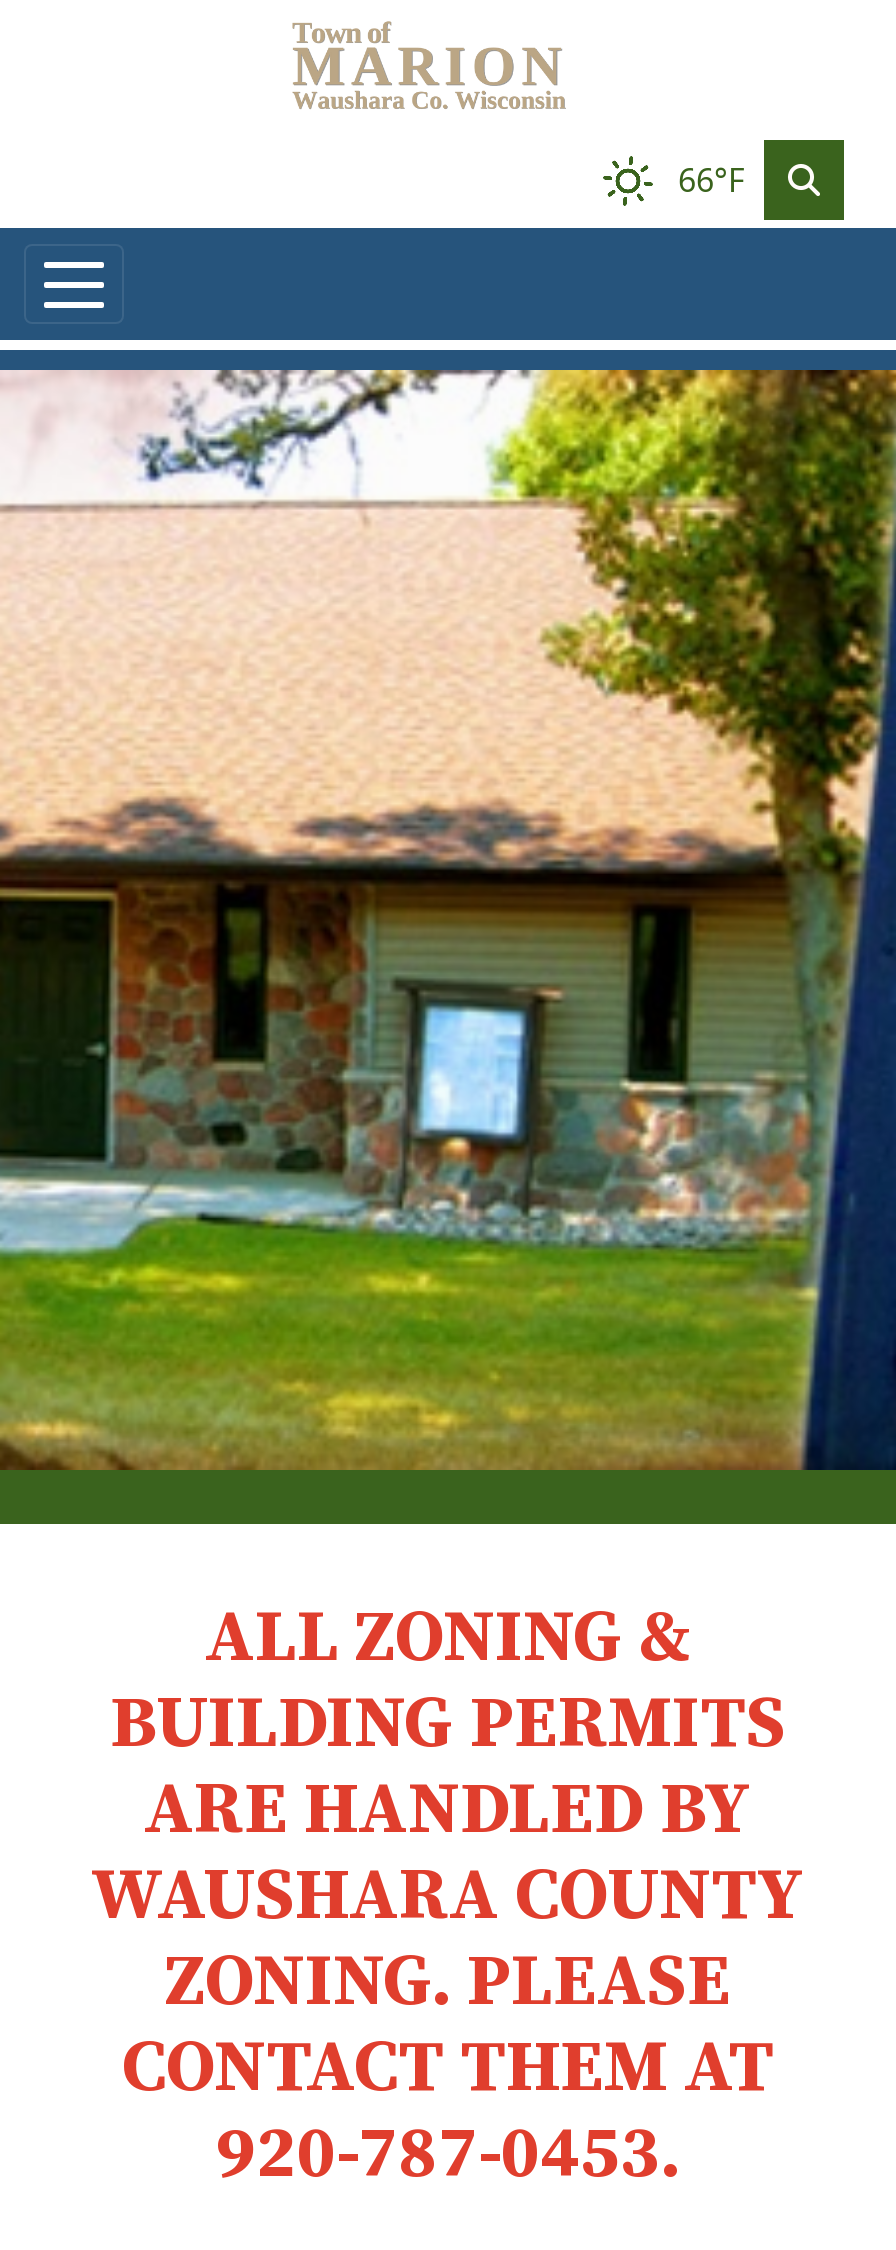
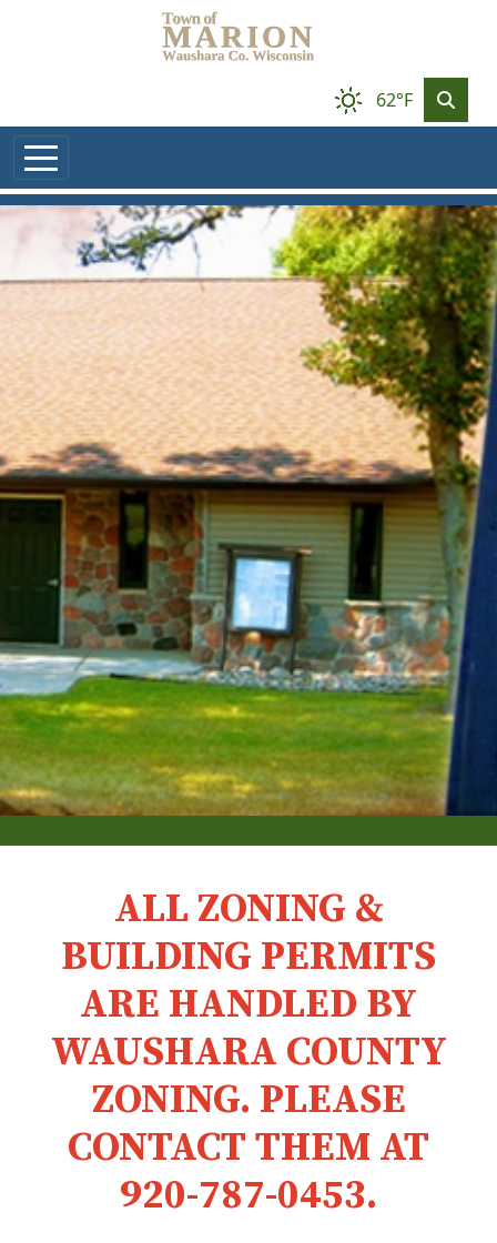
[678,157,744,201] 66°F -> [376,87,413,112] 62°F

